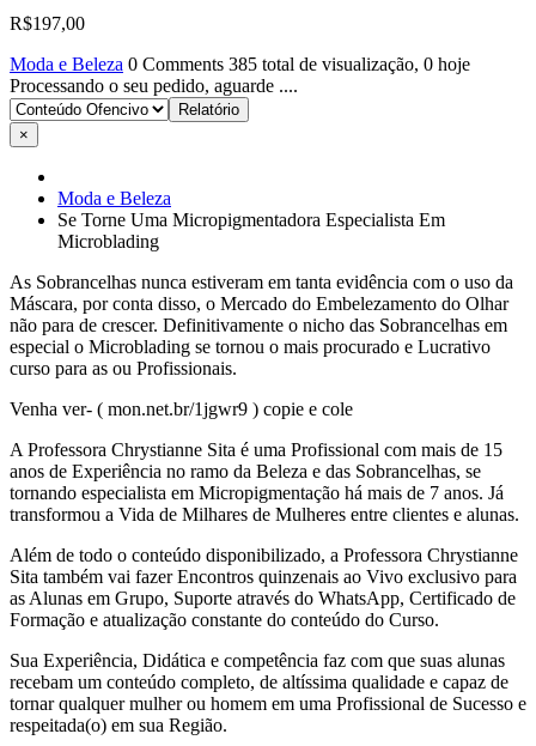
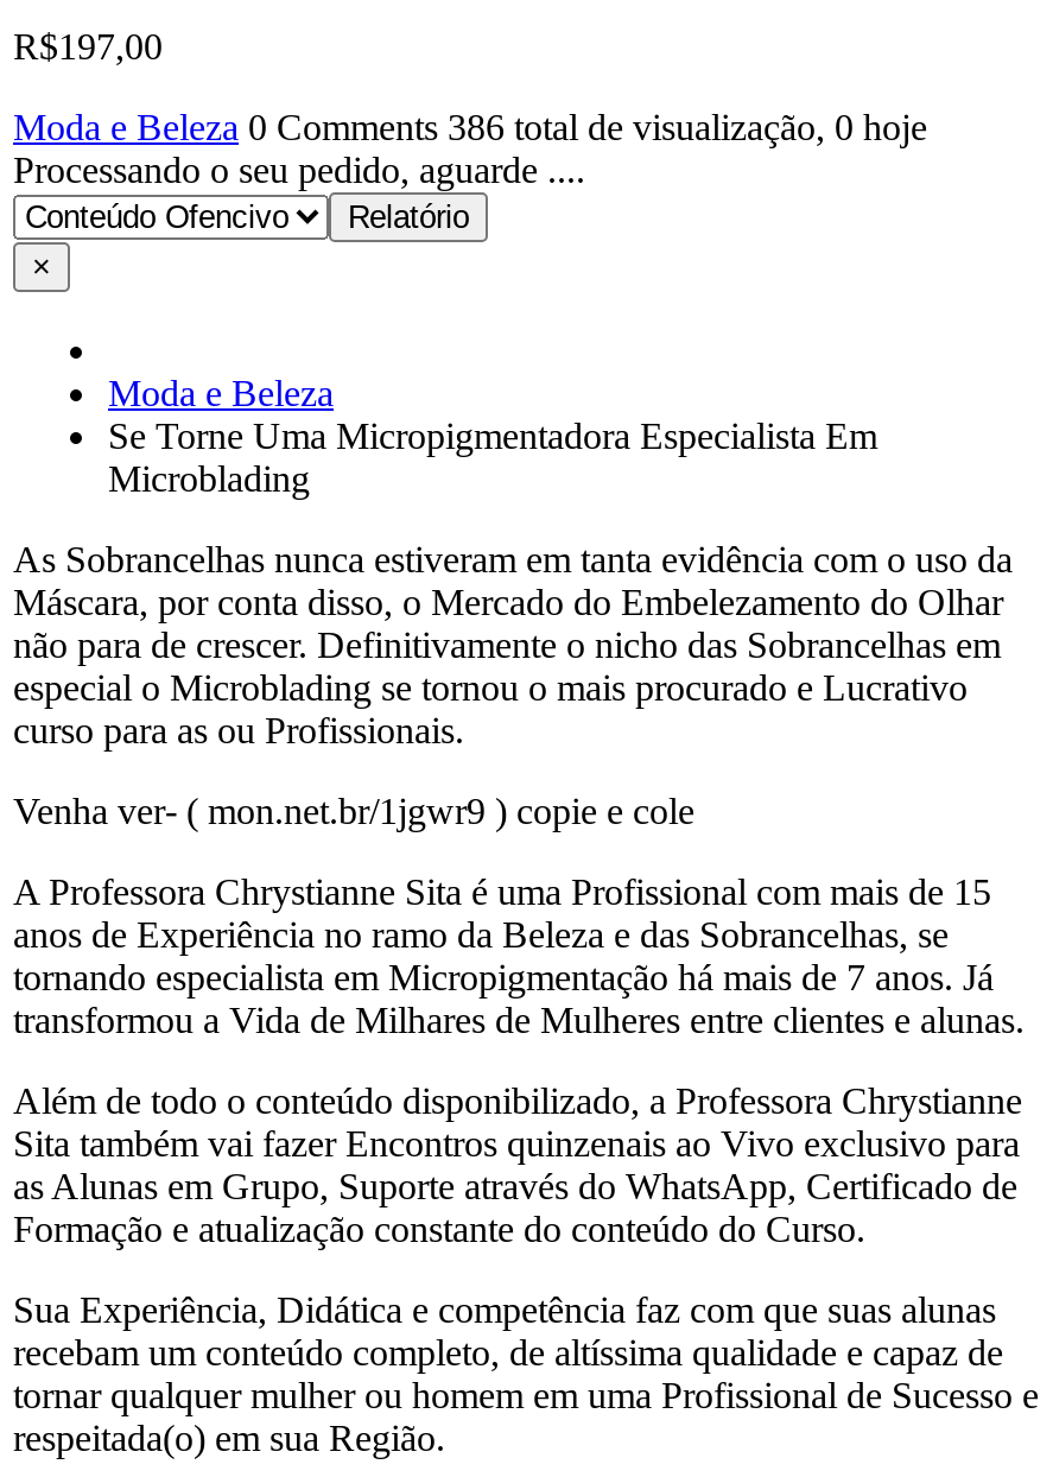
[10,54,470,74] Moda e Beleza 0 Comments 385 total de visualização, 0 hoje -> [13,106,927,147] Moda e Beleza 0 Comments 386 total de visualização, 0 hoje

